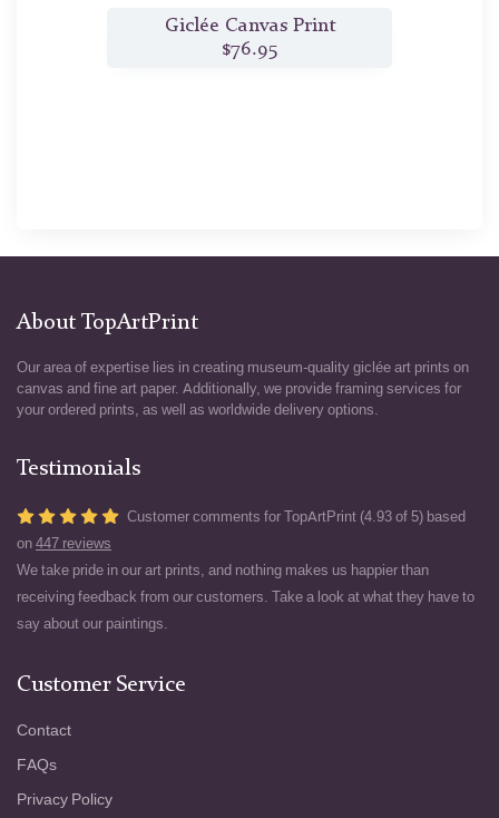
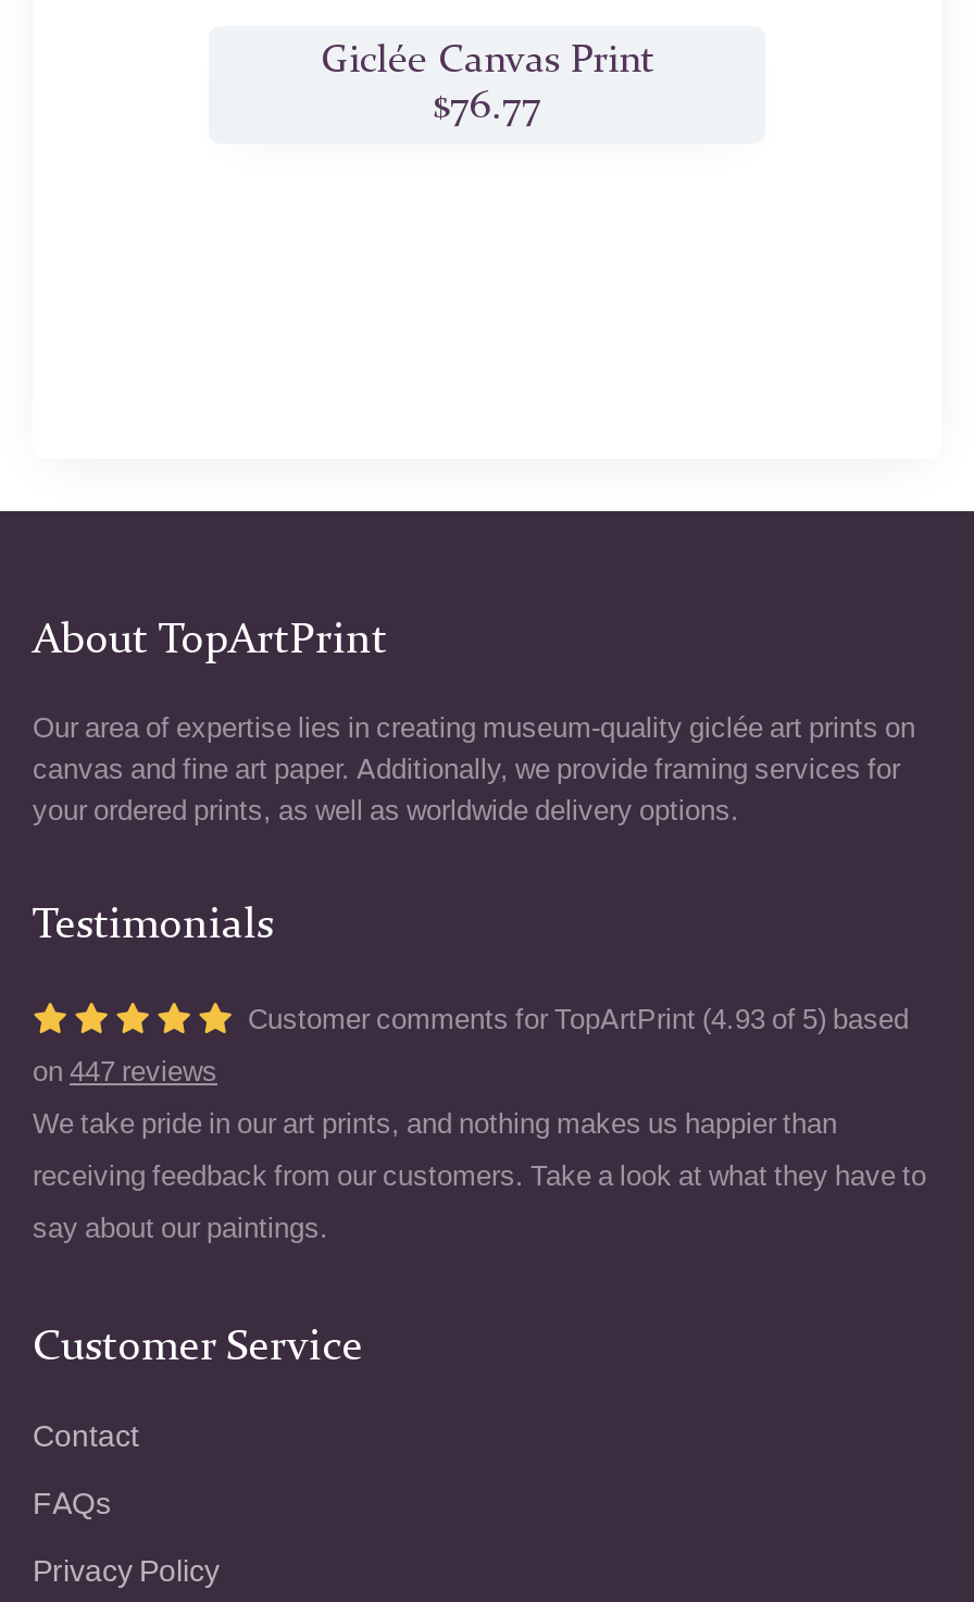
[221,39,278,59] $76.95 -> [433,88,541,127] $76.77

